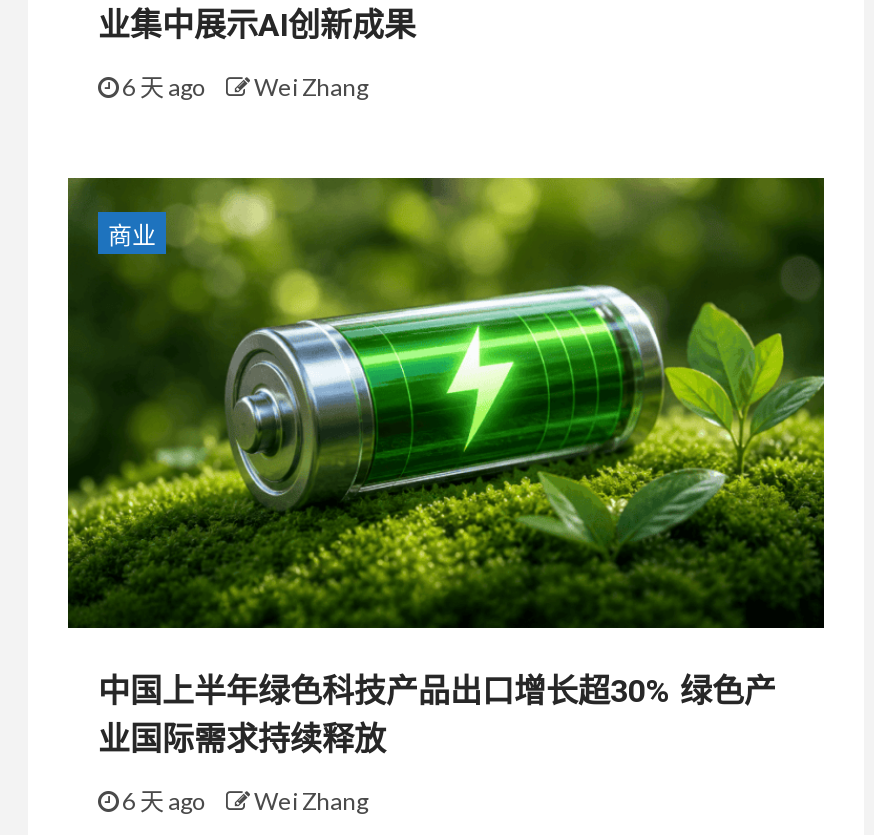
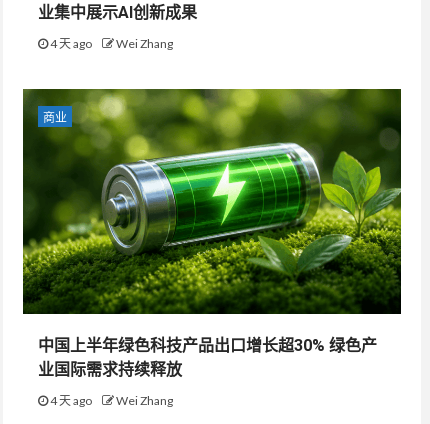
[118,73,368,103] 6 天 ago Wei Zhang -> [48,36,173,51] 4 天 ago Wei Zhang
[118,787,368,817] 6 天 ago Wei Zhang -> [48,393,173,408] 4 天 ago Wei Zhang

